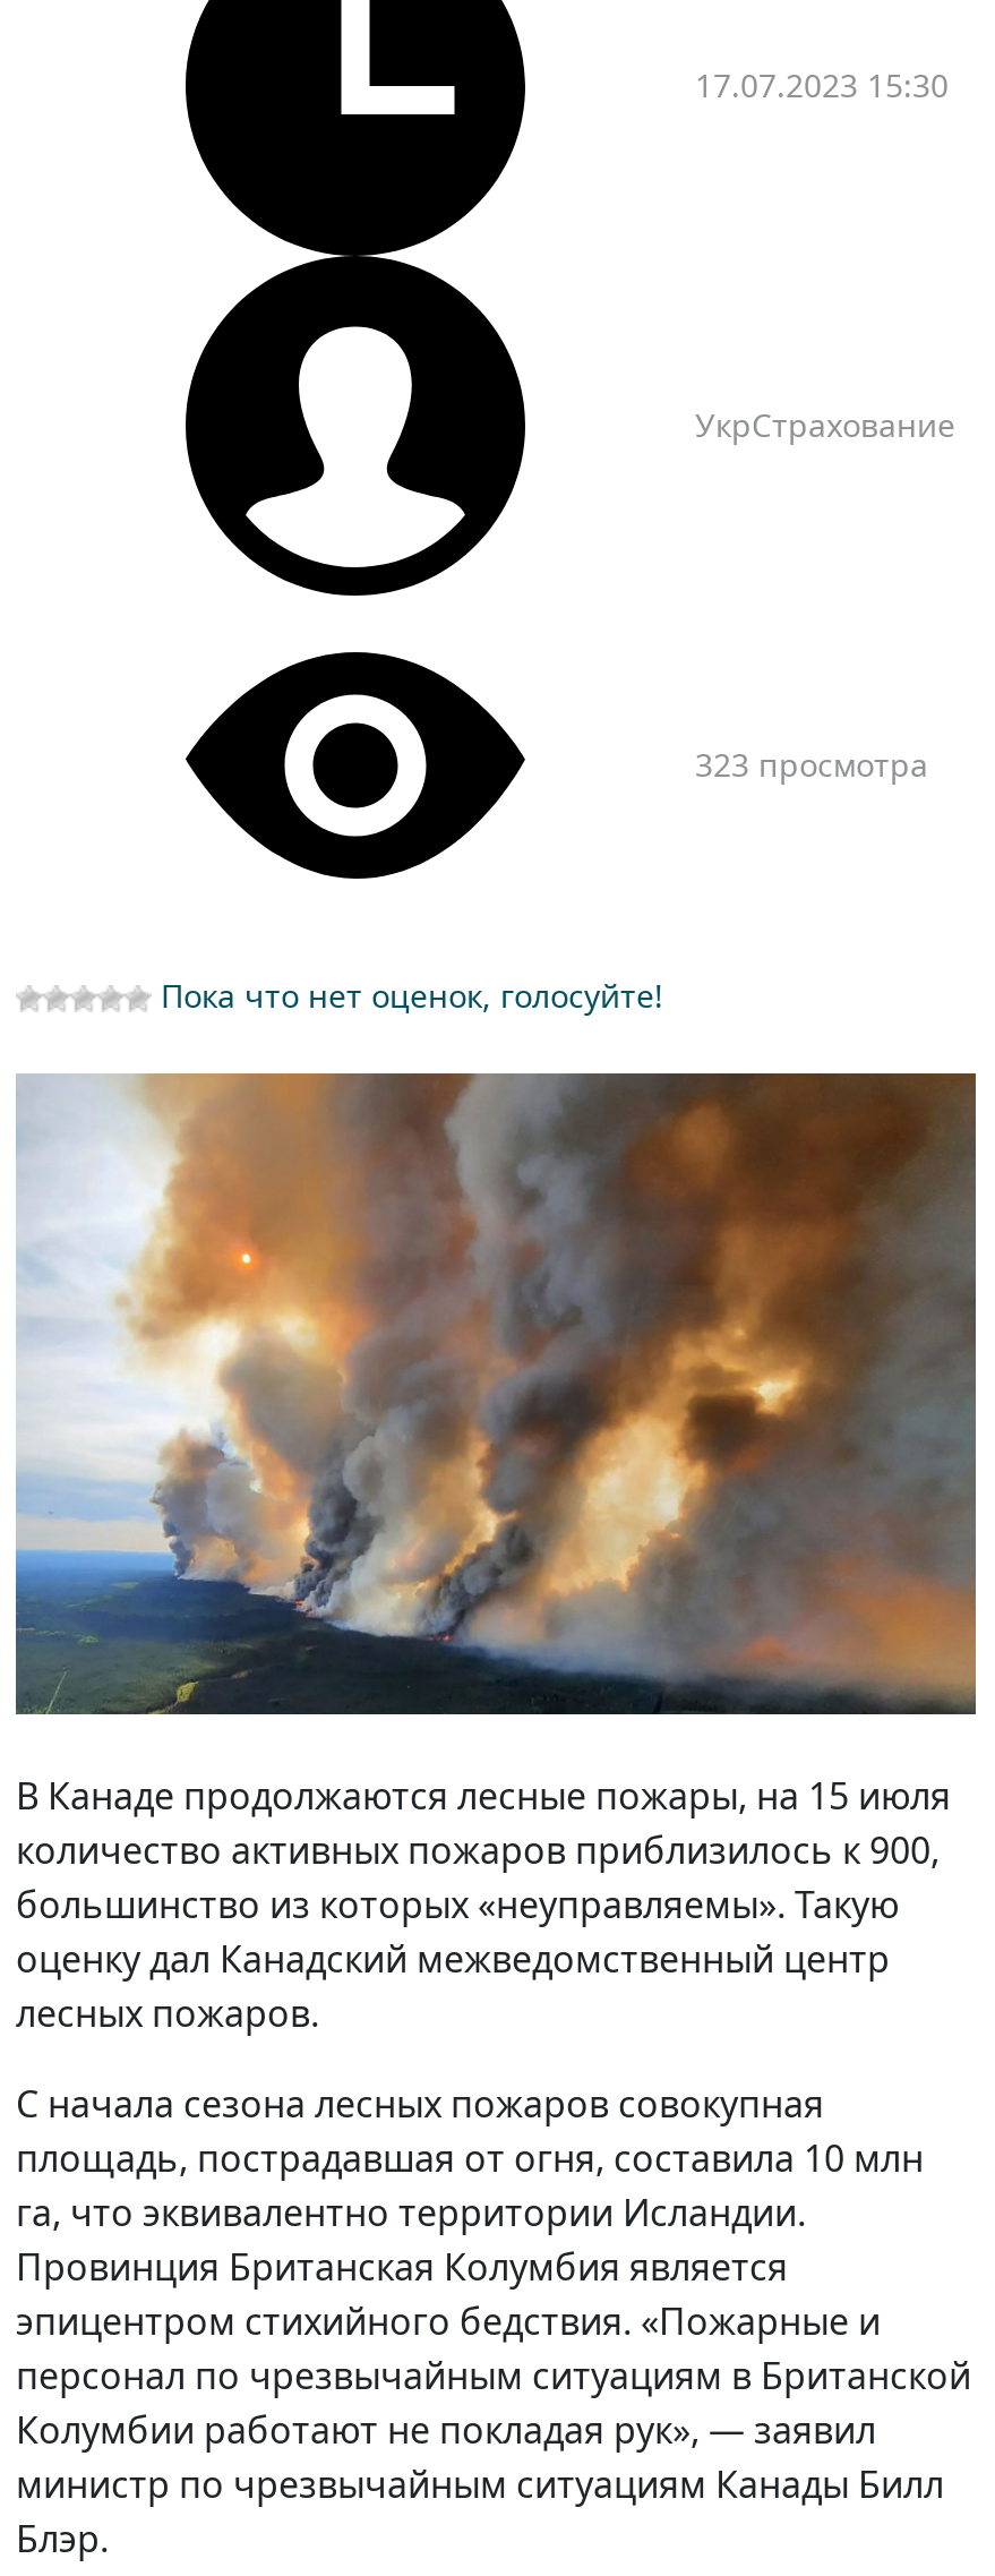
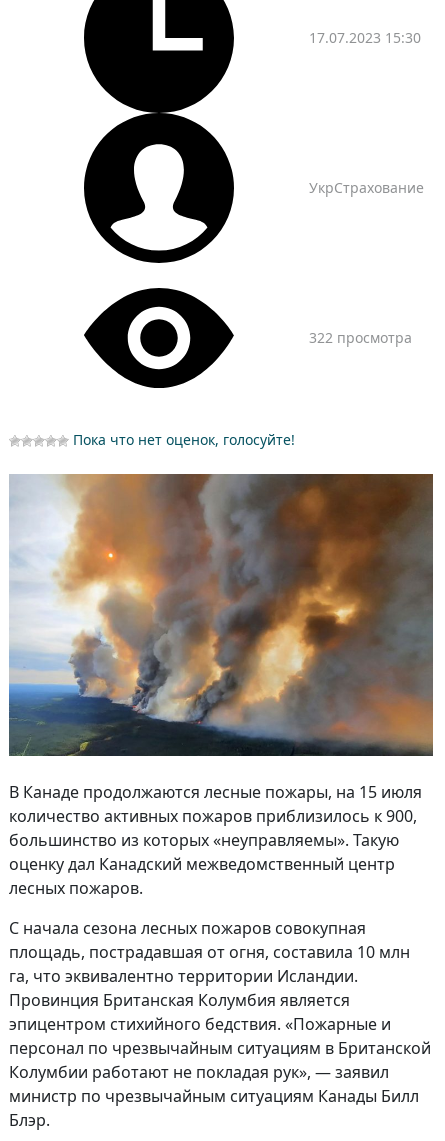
[695,743,928,786] 323 просмотра -> [309,328,412,347] 322 просмотра

